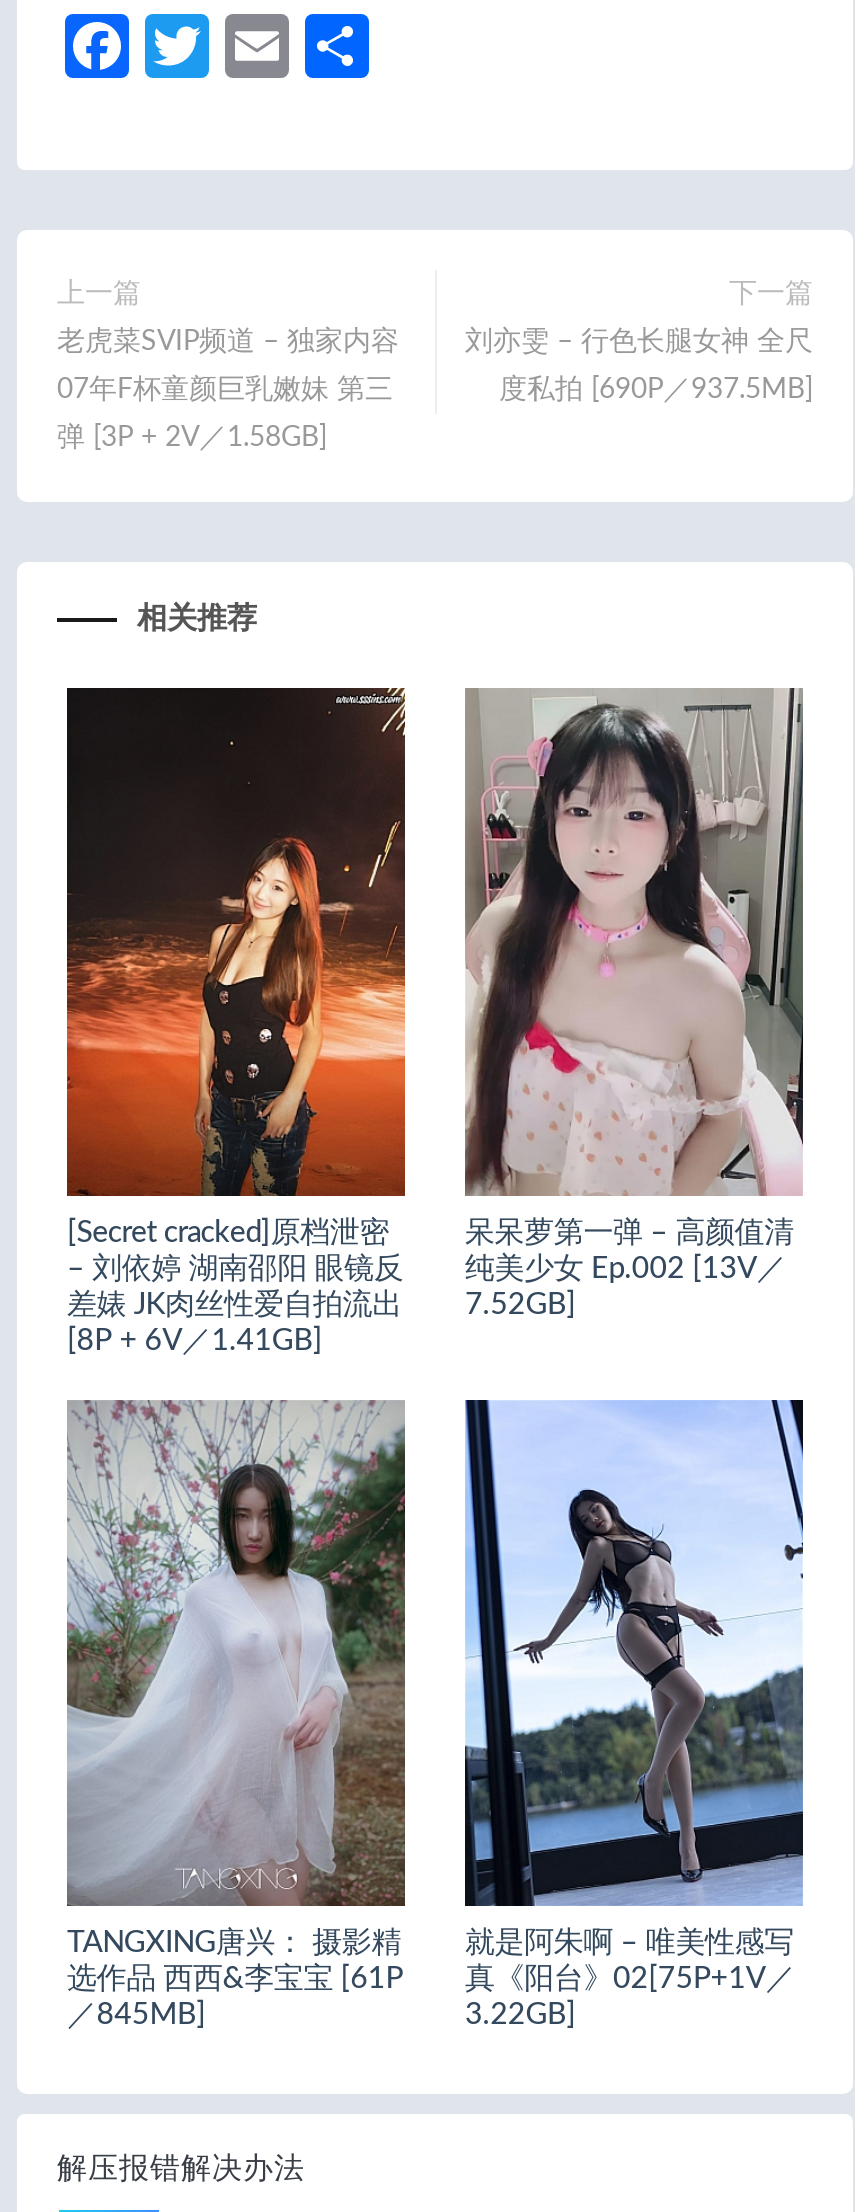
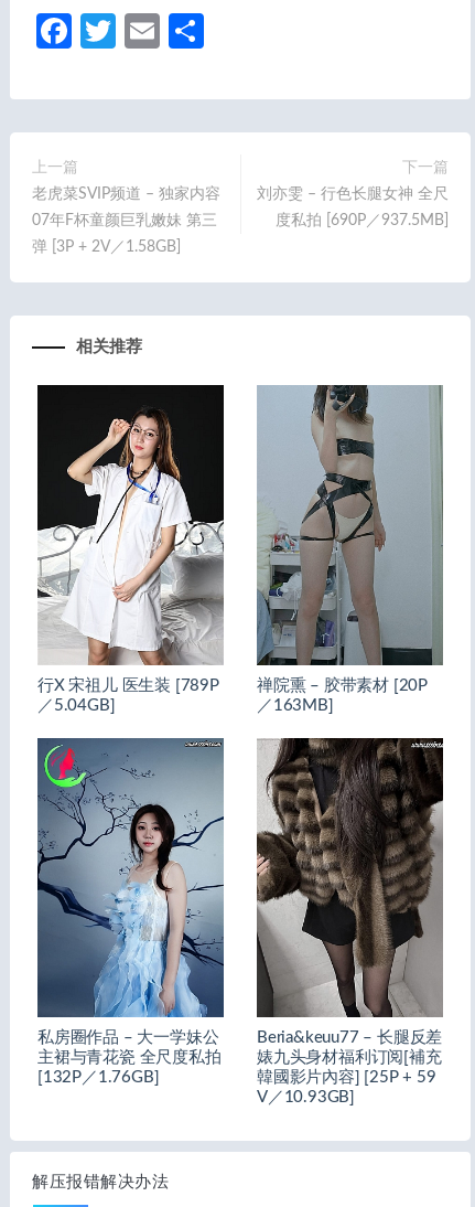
[65,686,407,1355] [image] | [Secret cracked]原档泄密 | – 刘依婷 湖南邵阳 眼镜反 | 差婊 JK肉丝性爱自拍流出 | [8P + 6V／1.41GB] -> [36,384,225,713] [image] | 行X 宋祖儿 医生装 [789P | ／5.04GB]
[465,688,803,1319] [image] | 呆呆萝第一弹 – 高颜值清 | 纯美少女 Ep.002 [13V／ | 7.52GB] -> [257,385,443,713] [image] | 禅院熏 – 胶带素材 [20P | ／163MB]
[67,1364,407,1842] [image] -> [37,741,225,1022] [image]
[465,1364,803,1842] [image] -> [256,737,444,1022] [image]
[67,1928,403,2030] TANGXING唐兴： 摄影精 | 选作品 西西&李宝宝 [61P | ／845MB] -> [37,1029,221,1086] 私房圈作品 – 大一学妹公 | 主裙与青花瓷 全尺度私拍 | [132P／1.76GB]
[465,1928,795,2030] 就是阿朱啊 – 唯美性感写 | 真《阳台》02[75P+1V／ | 3.22GB] -> [257,1029,442,1106] Beria&keuu77 – 长腿反差 | 婊九头身材福利订阅[補充 | 韓國影片內容] [25P + 59 | V／10.93GB]

